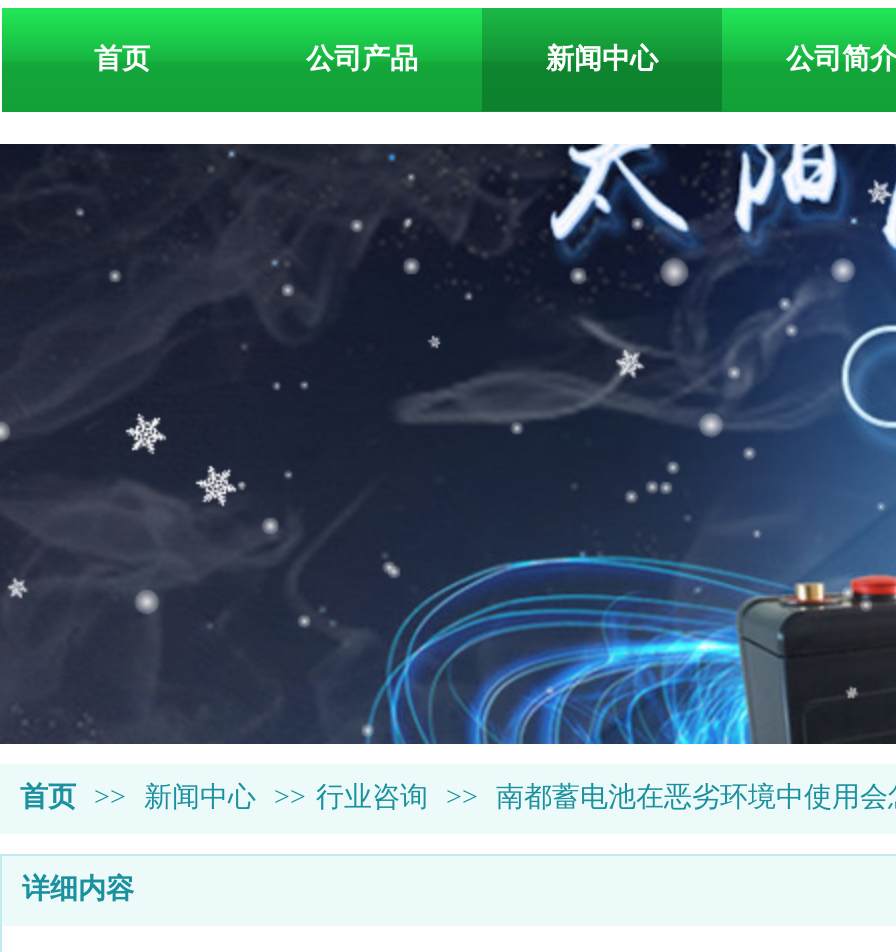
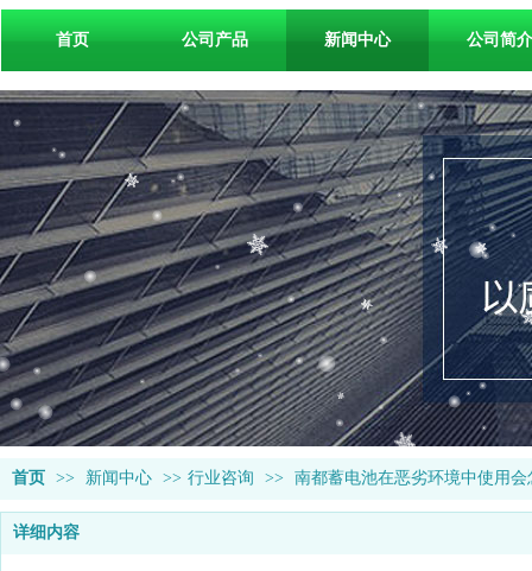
[6,142,890,746] [image] -> [4,89,528,448] [image]

